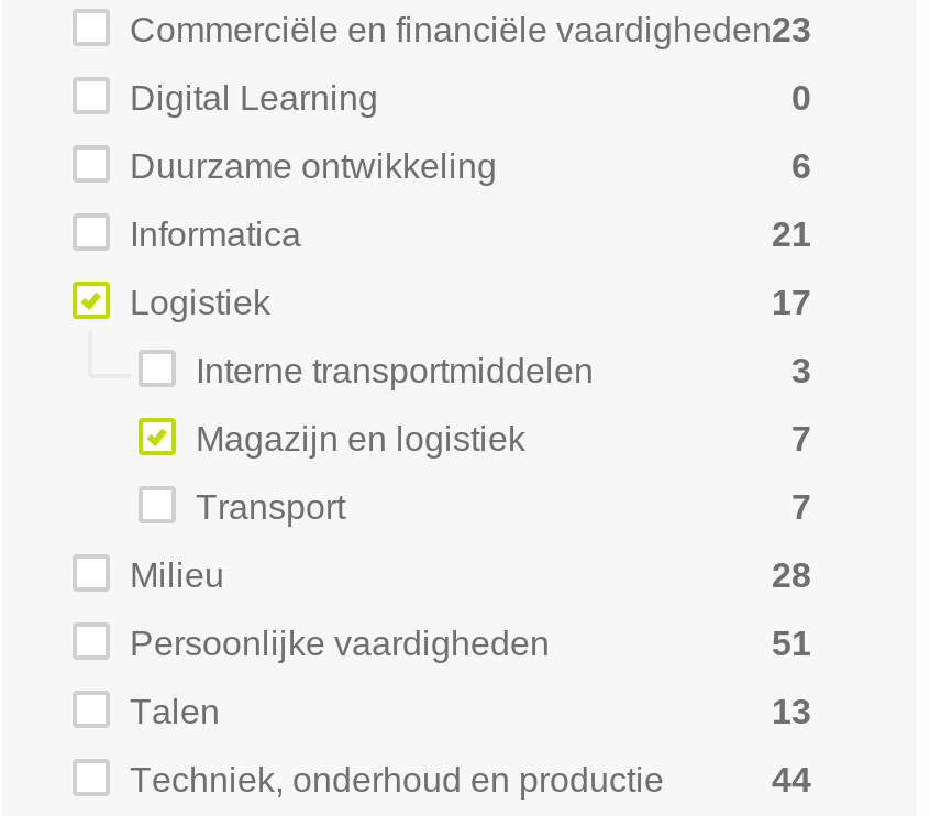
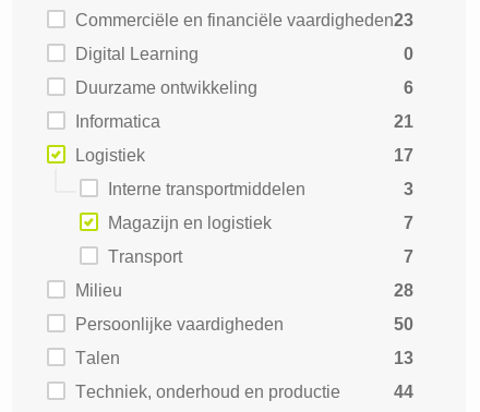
[772,625,811,662] 51 -> [394,315,413,334] 50

